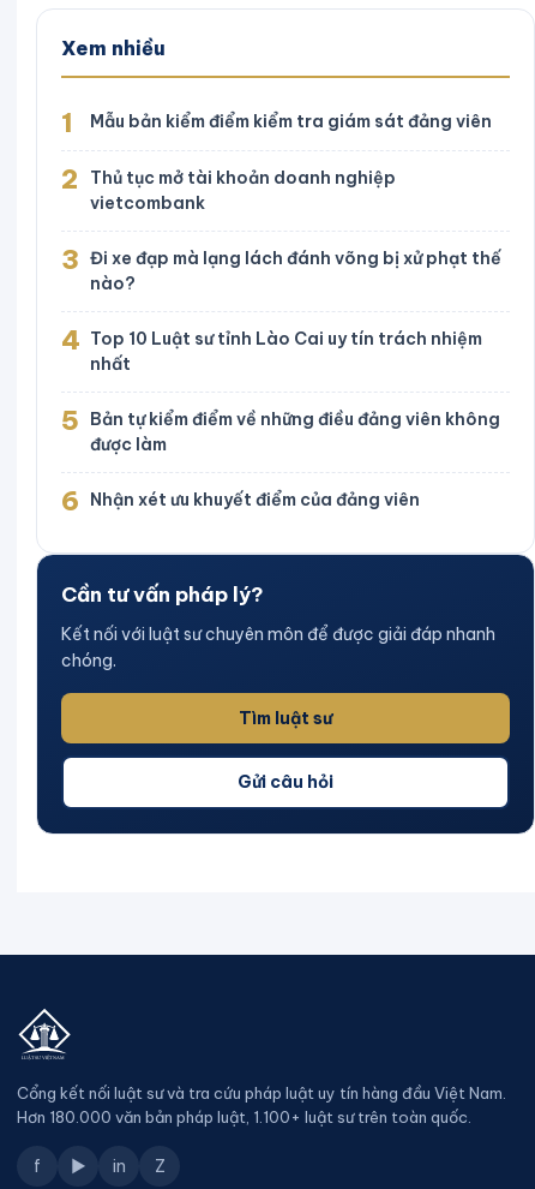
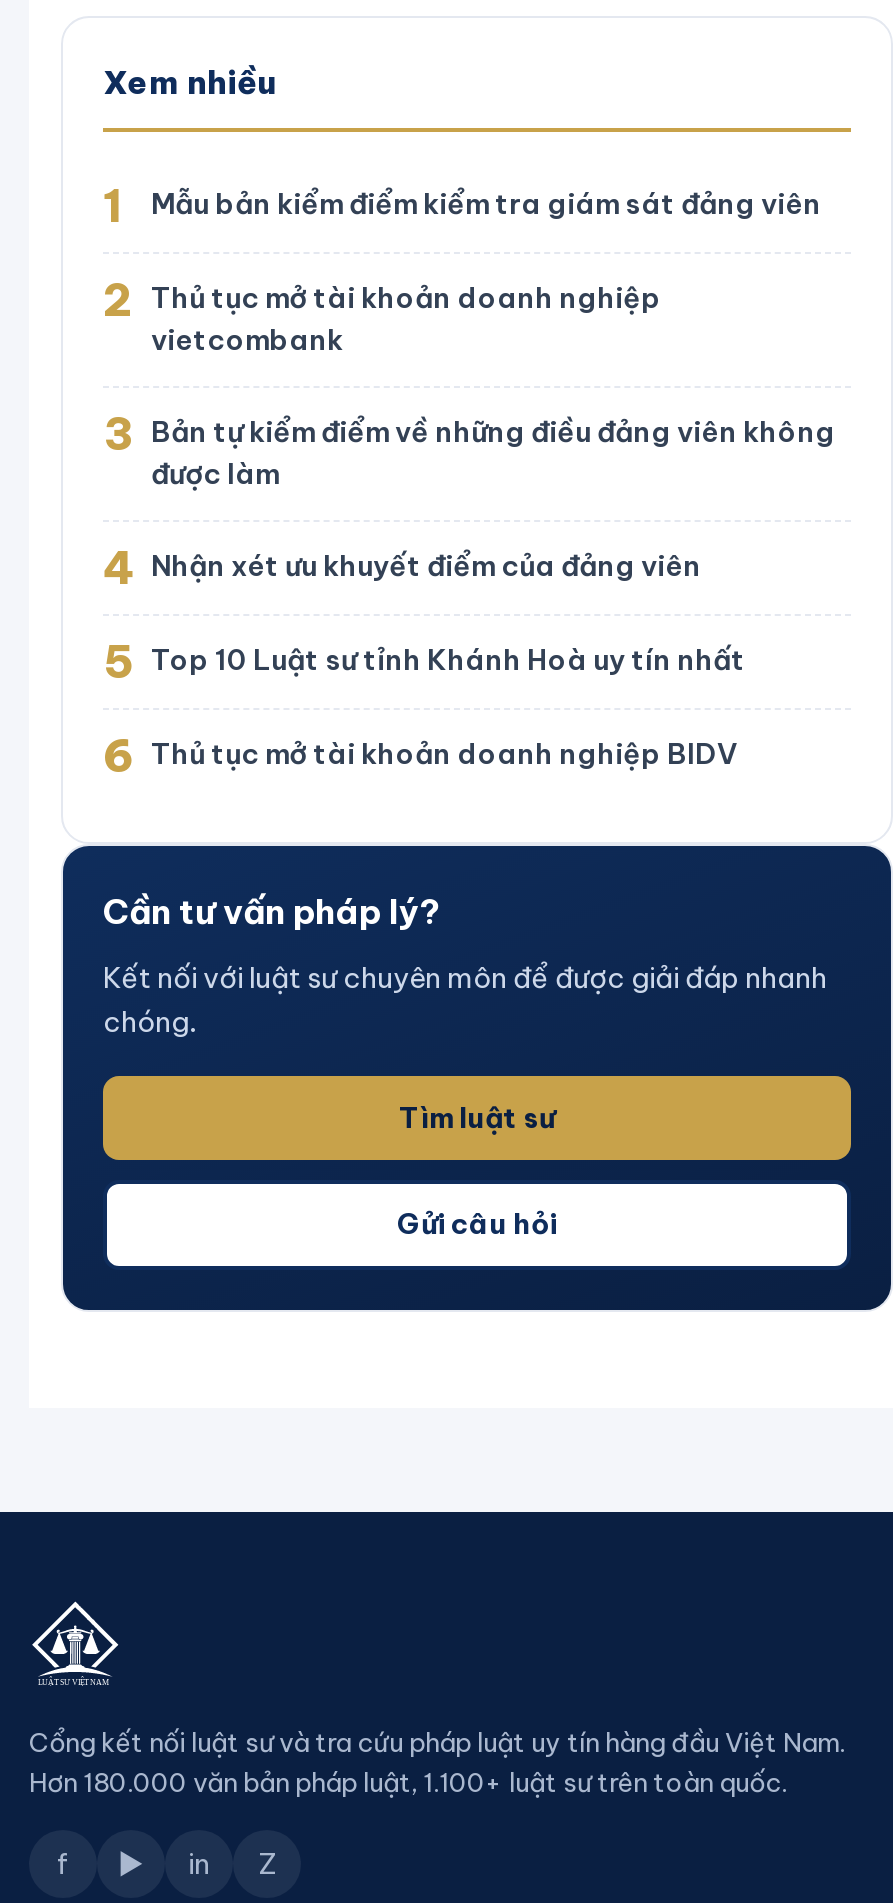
[61,242,501,437] 3 Đi xe đạp mà lạng lách đánh võng bị xử phạt thế | nào? | 4 Top 10 Luật sư tỉnh Lào Cai uy tín trách nhiệm | nhất | 5 Bản tự kiểm điểm về những điều đảng viên không -> [103,406,835,462] 3 Bản tự kiểm điểm về những điều đảng viên không
moved [90,433,167,455] -> [151,456,279,492]: được làm
[61,484,420,518] 6 Nhận xét ưu khuyết điểm của đảng viên -> [103,540,745,784] 4 Nhận xét ưu khuyết điểm của đảng viên | 5 Top 10 Luật sư tỉnh Khánh Hoà uy tín nhất | 6 Thủ tục mở tài khoản doanh nghiệp BIDV

